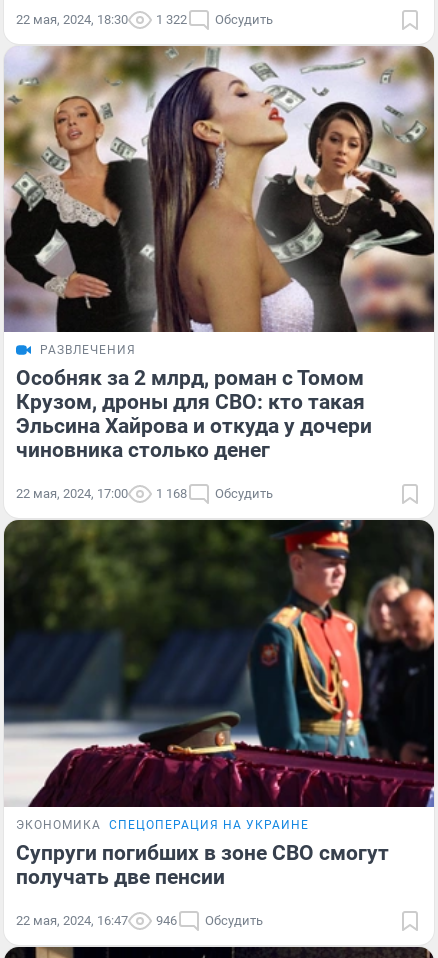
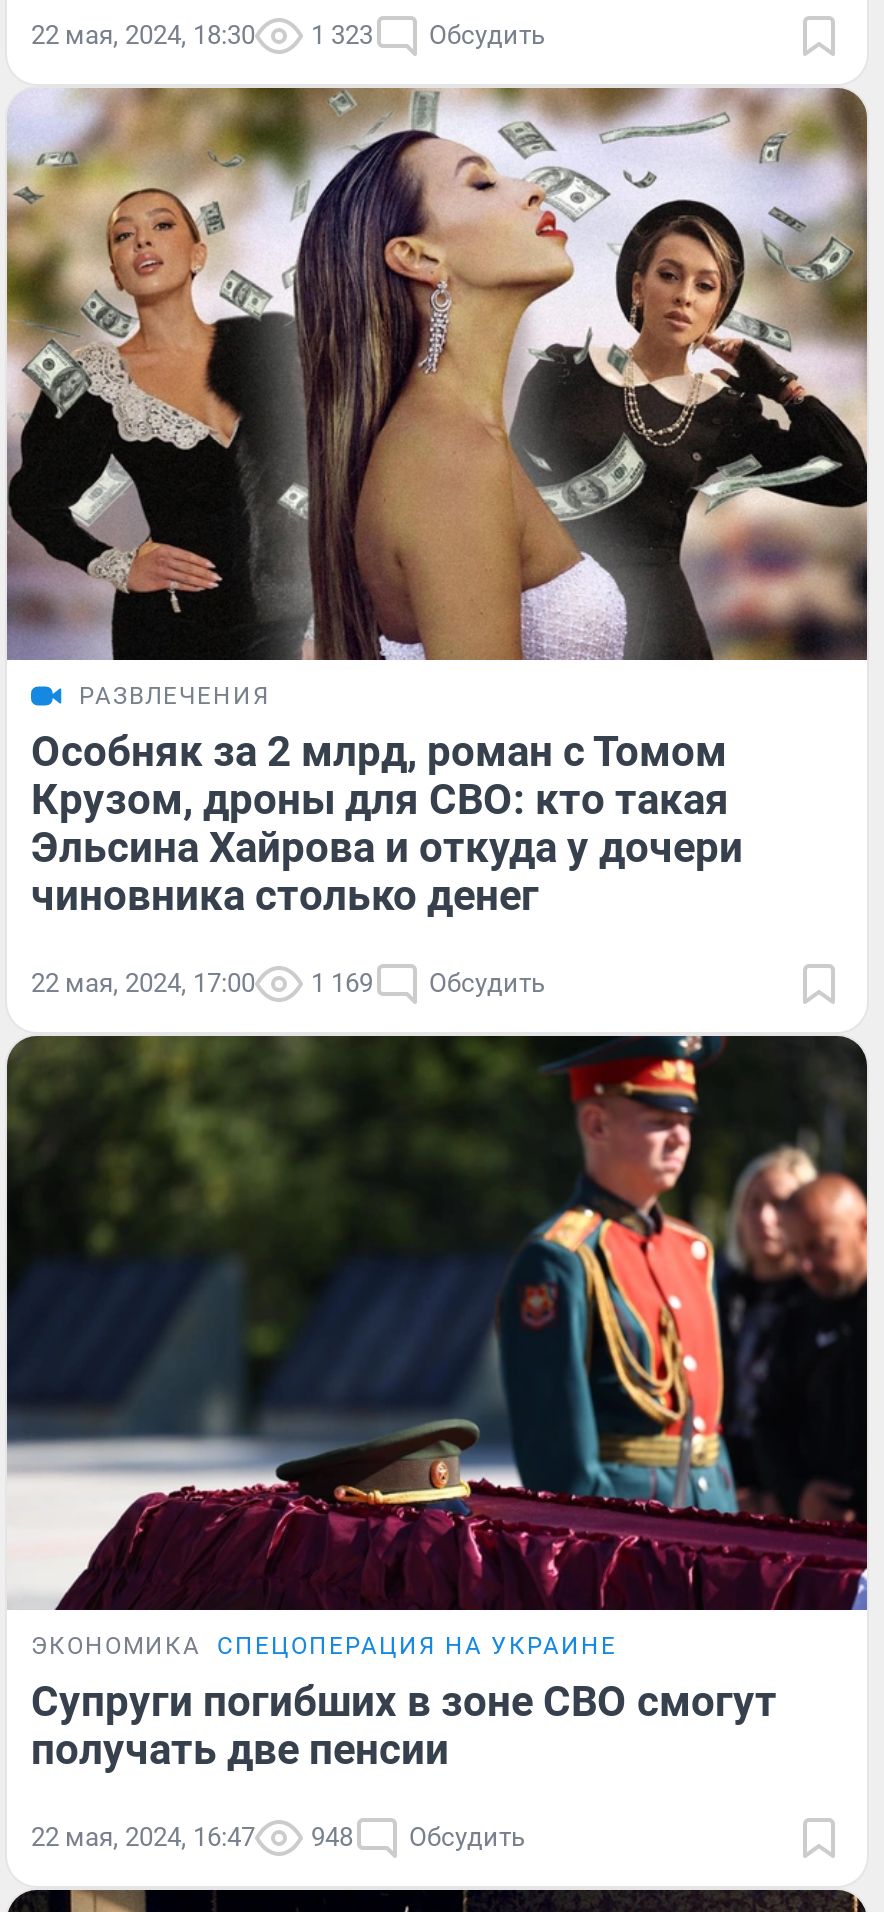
[16,12,273,27] 22 мая, 2024, 18:30 1 322 Обсудить -> [31,19,545,49] 22 мая, 2024, 18:30 1 323 Обсудить
[16,486,273,501] 22 мая, 2024, 17:00 1 168 Обсудить -> [31,969,545,999] 22 мая, 2024, 17:00 1 169 Обсудить
[16,913,263,928] 22 мая, 2024, 16:47 946 Обсудить -> [31,1822,525,1852] 22 мая, 2024, 16:47 948 Обсудить

